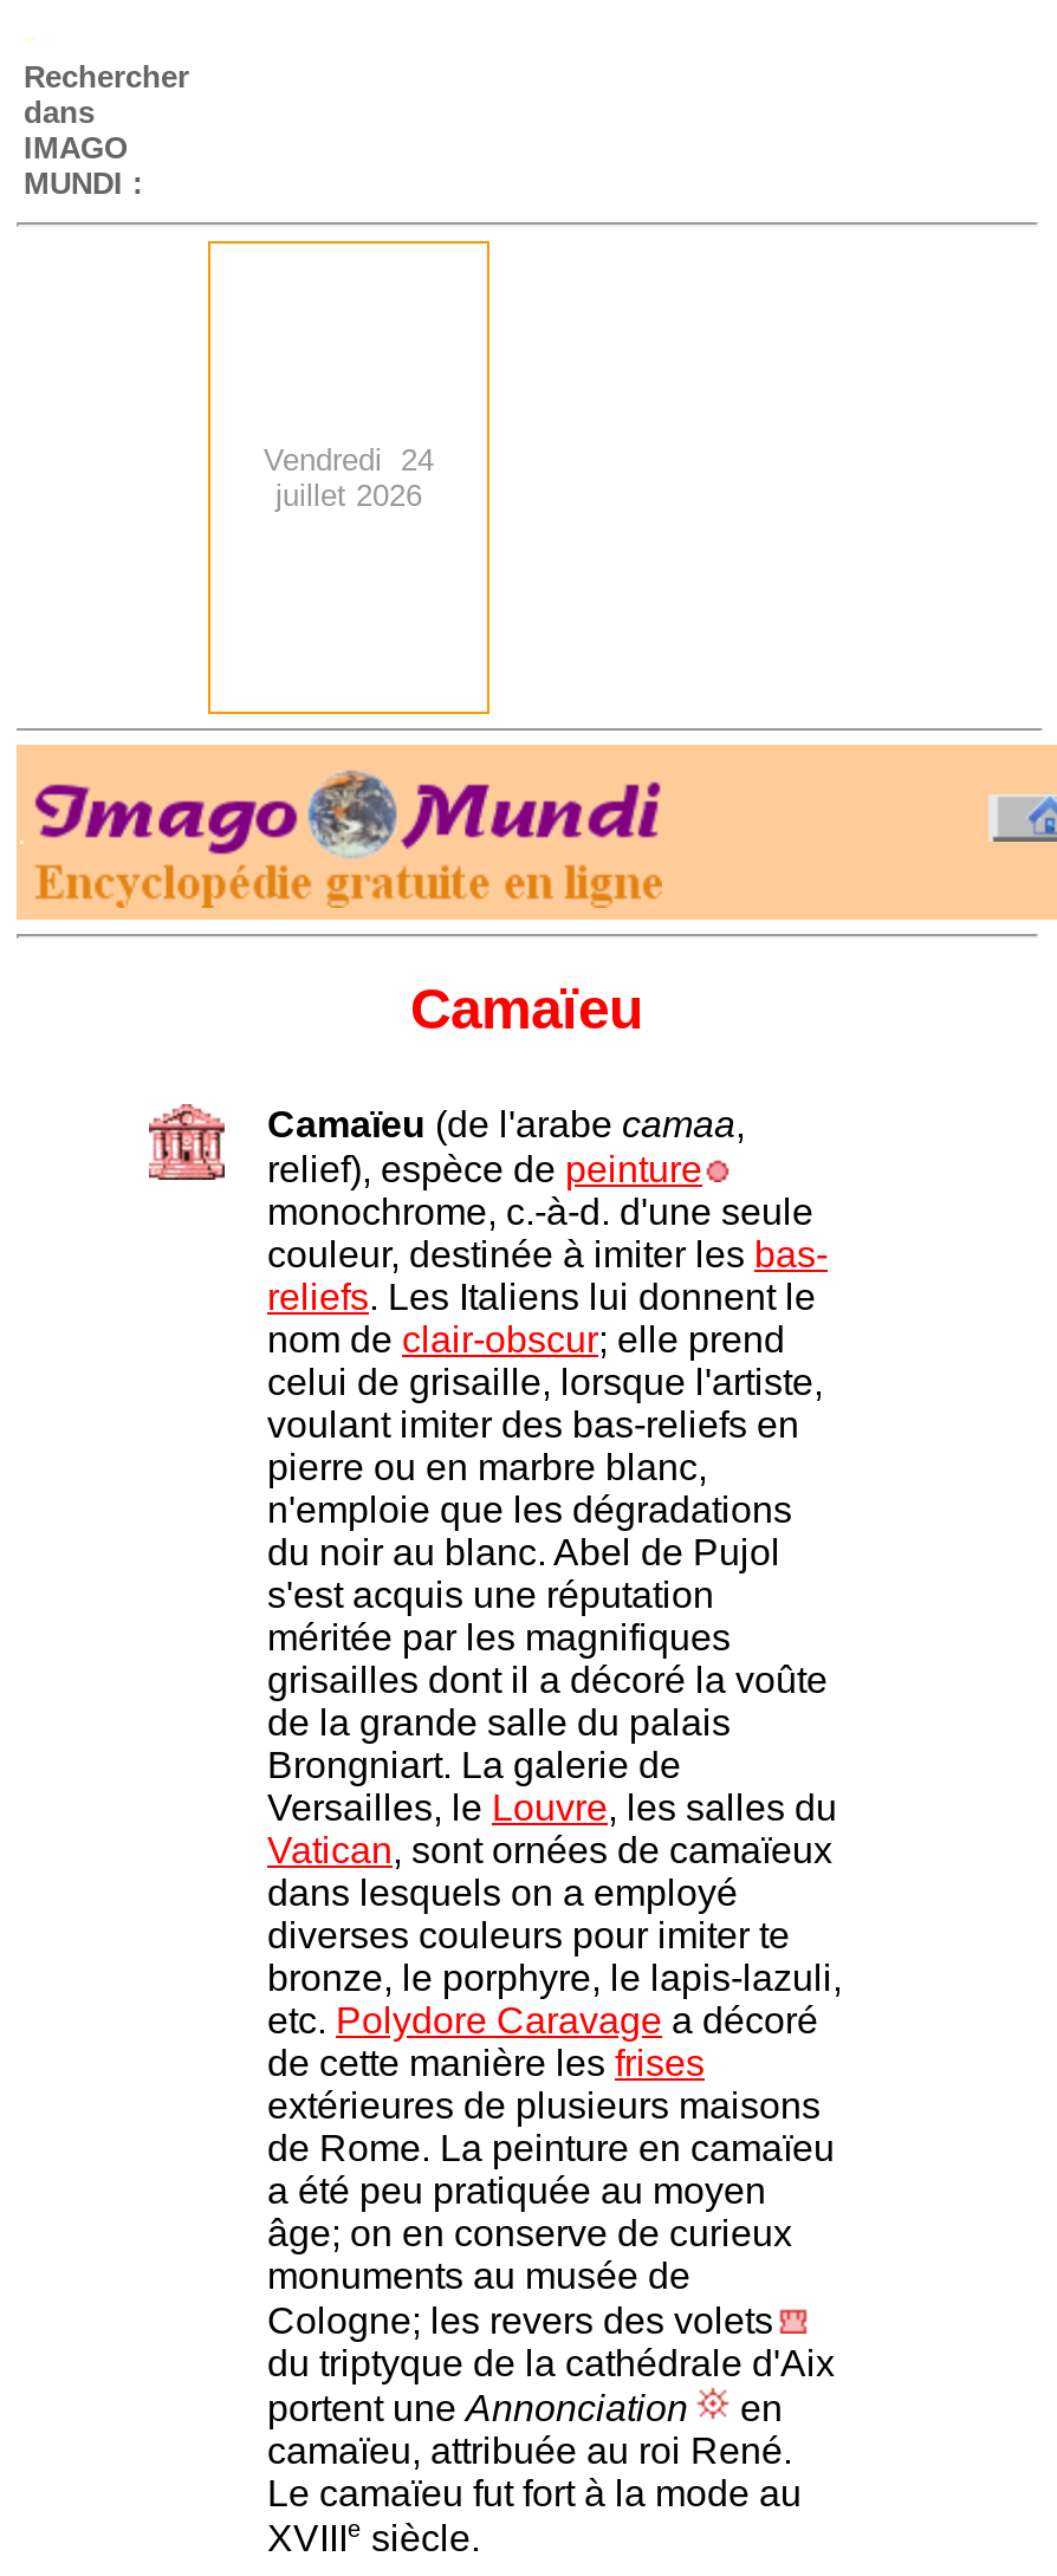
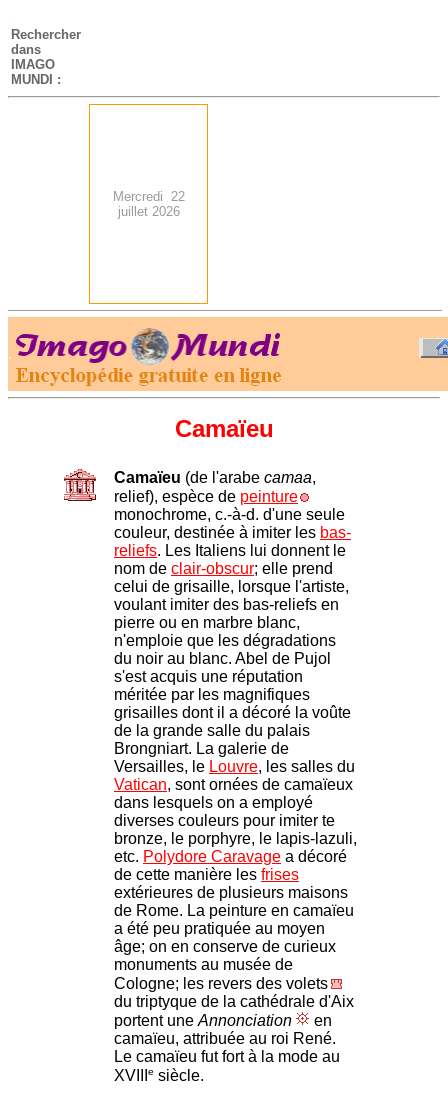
[264,442,434,478] Vendredi 24 -> [112,189,184,204] Mercredi 22

